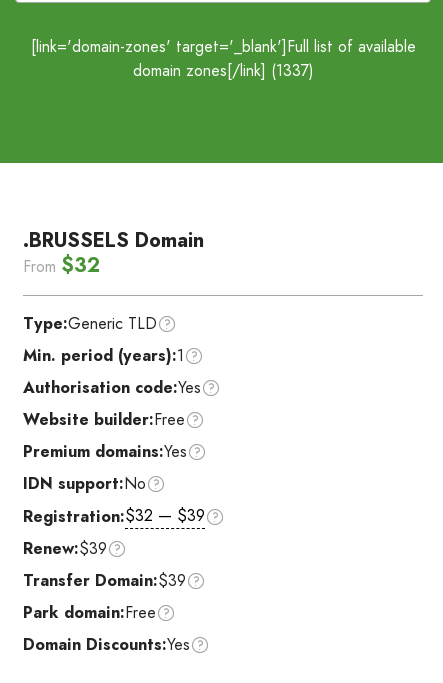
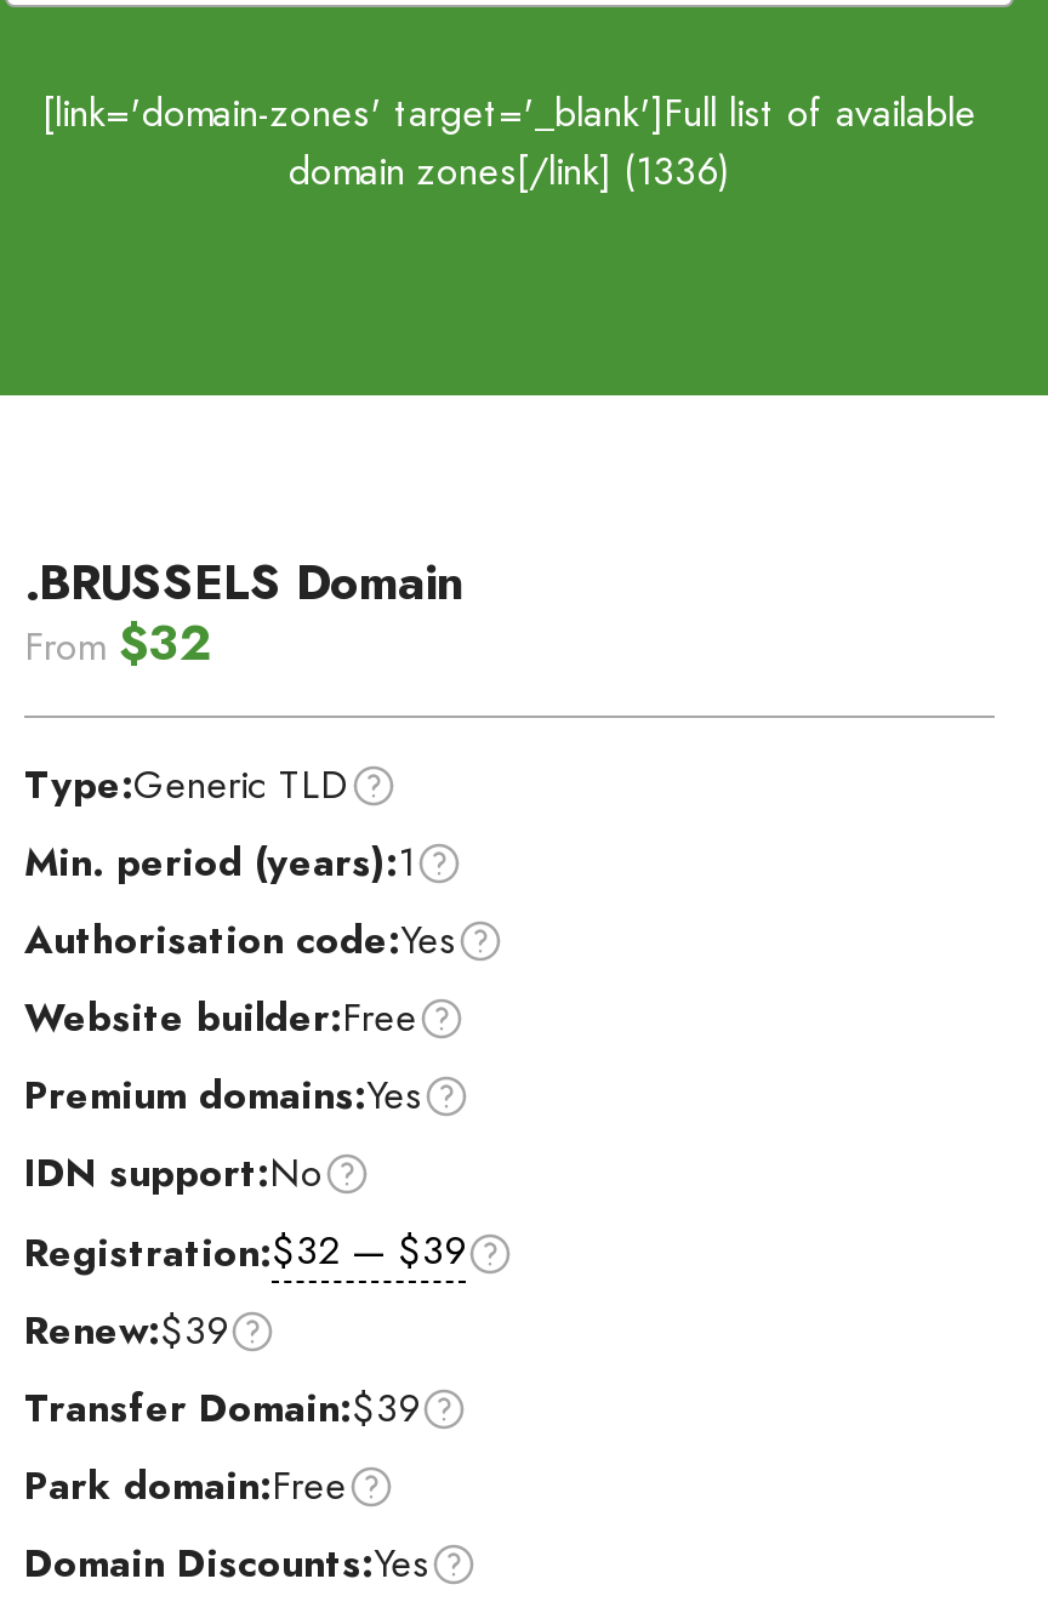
[132,59,313,82] domain zones[/link] (1337) -> [289,143,730,199] domain zones[/link] (1336)

